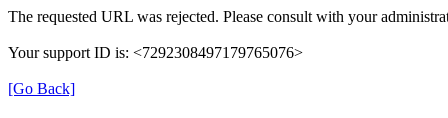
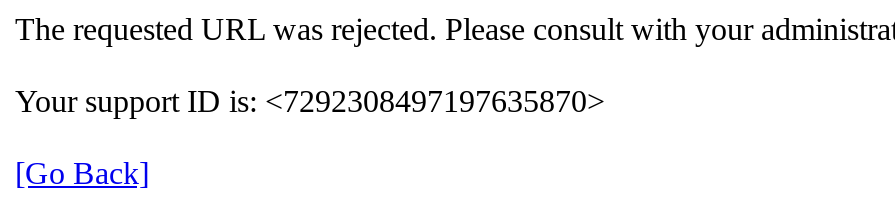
[8,44,303,61] Your support ID is: <7292308497179765076> -> [15,84,605,118] Your support ID is: <7292308497197635870>

